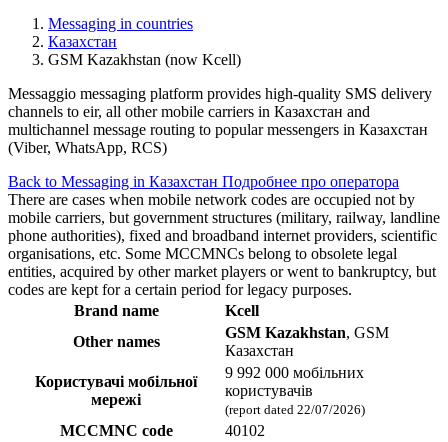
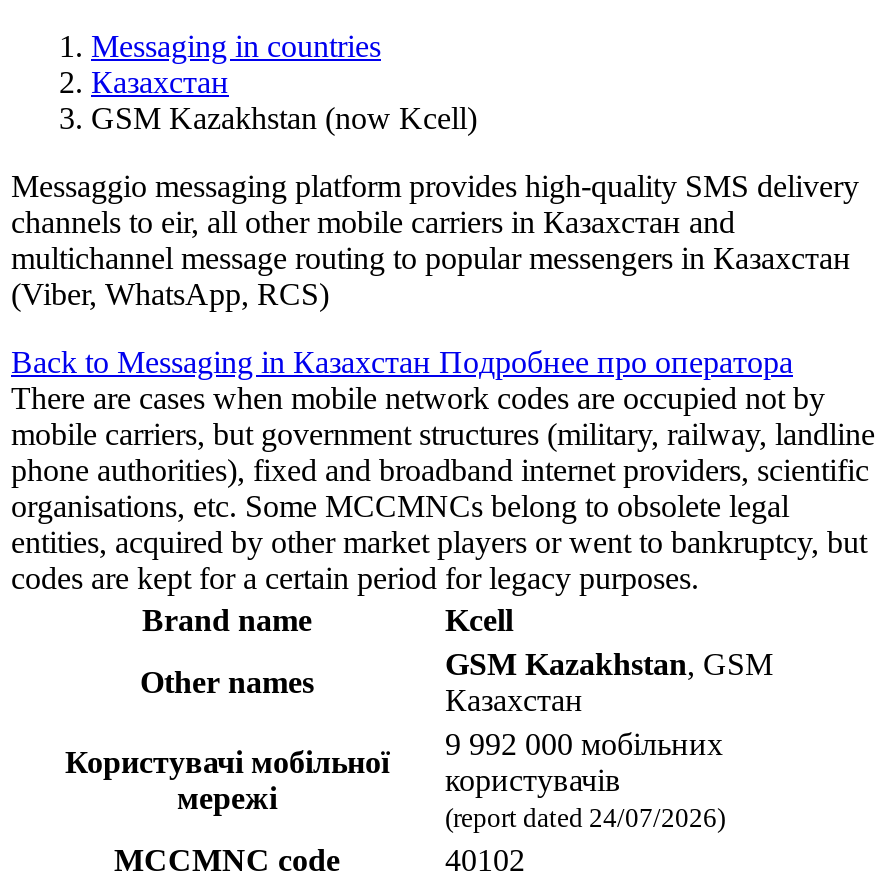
[225,402,365,417] (report dated 22/07/2026) -> [445,803,725,833] (report dated 24/07/2026)

